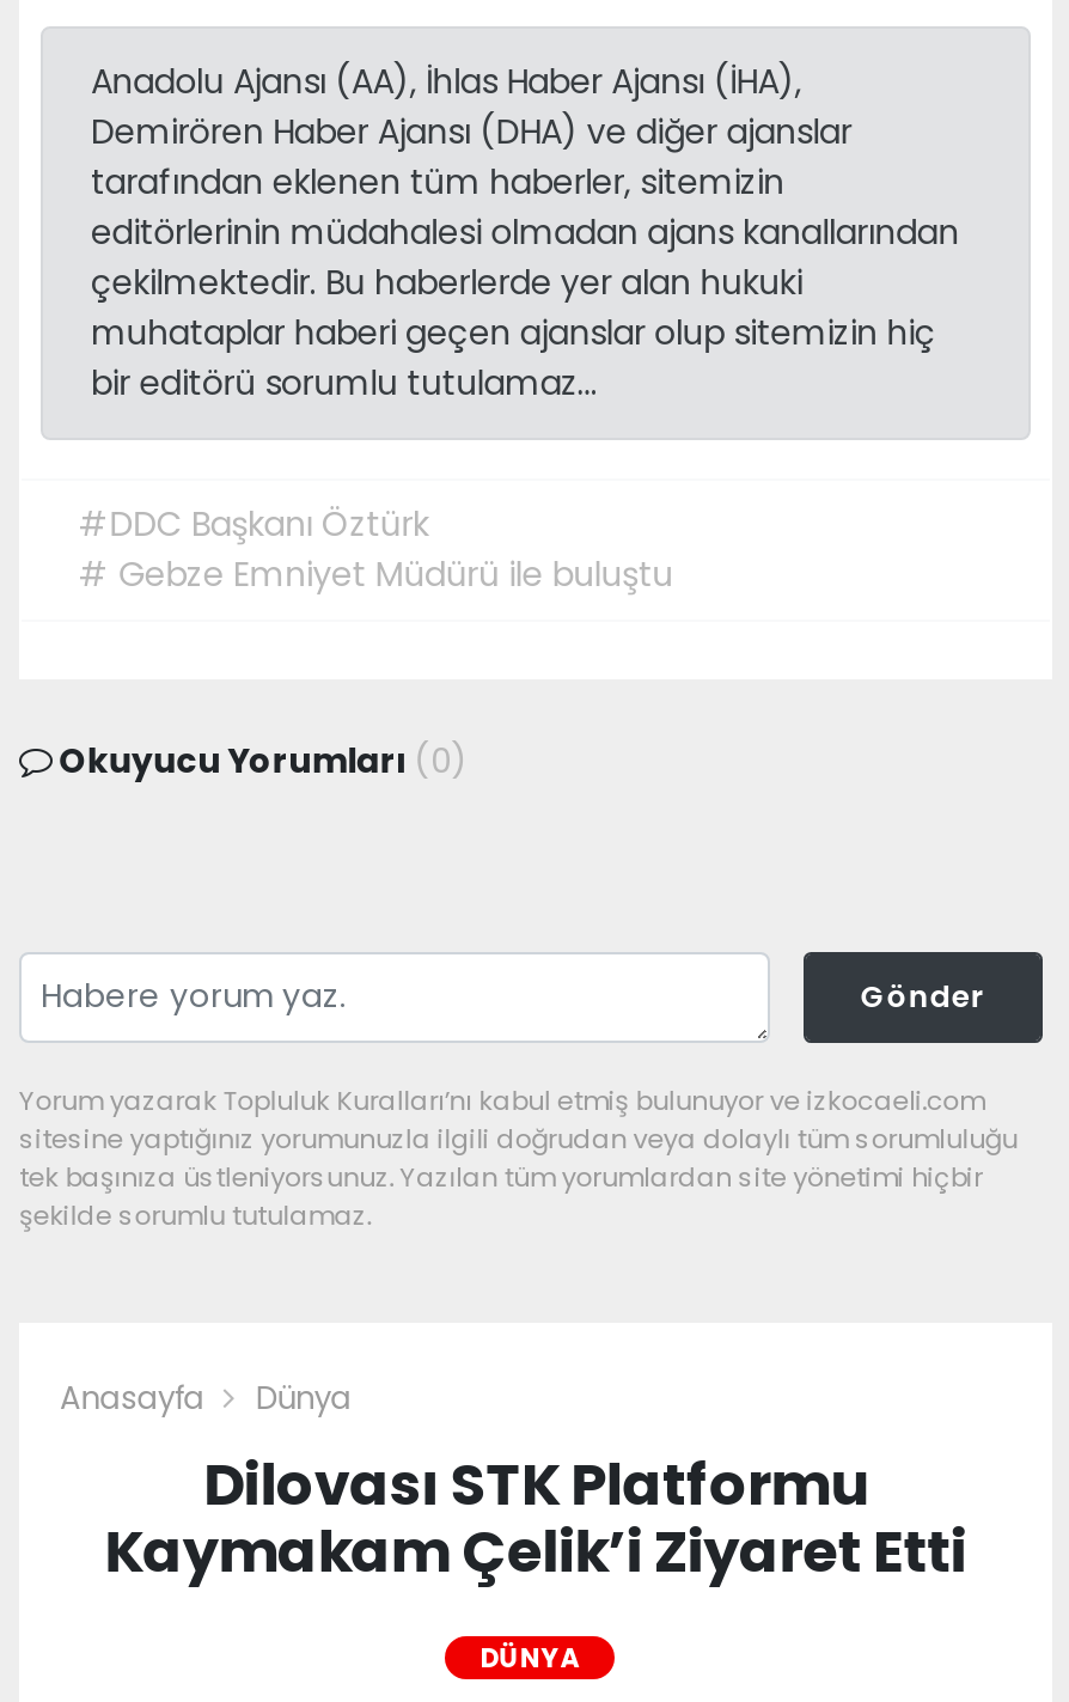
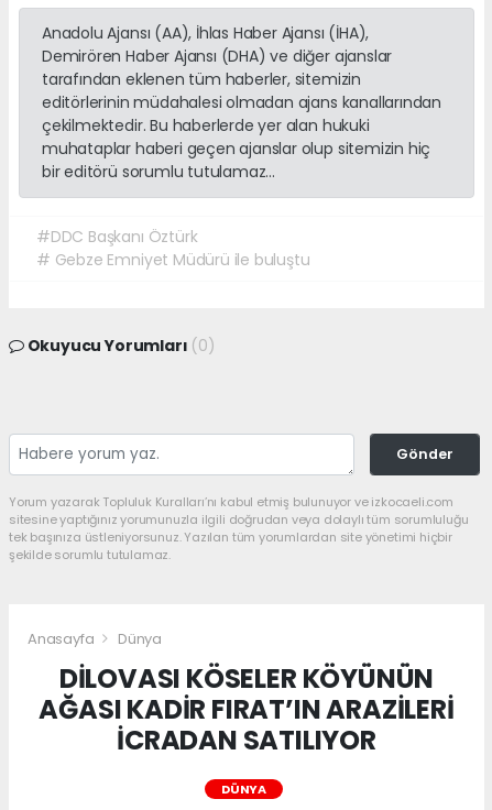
[105,1445,967,1591] Dilovası STK Platformu | Kaymakam Çelik’i Ziyaret Etti -> [39,660,454,758] DİLOVASI KÖSELER KÖYÜNÜN | AĞASI KADİR FIRAT’IN ARAZİLERİ | İCRADAN SATILIYOR

